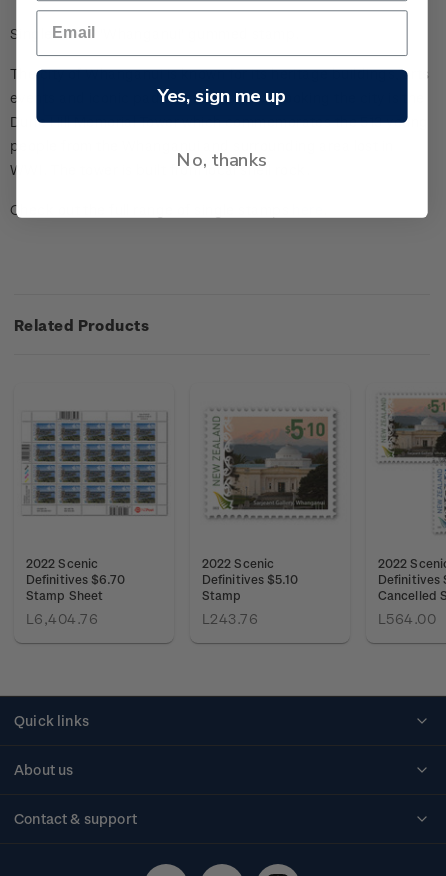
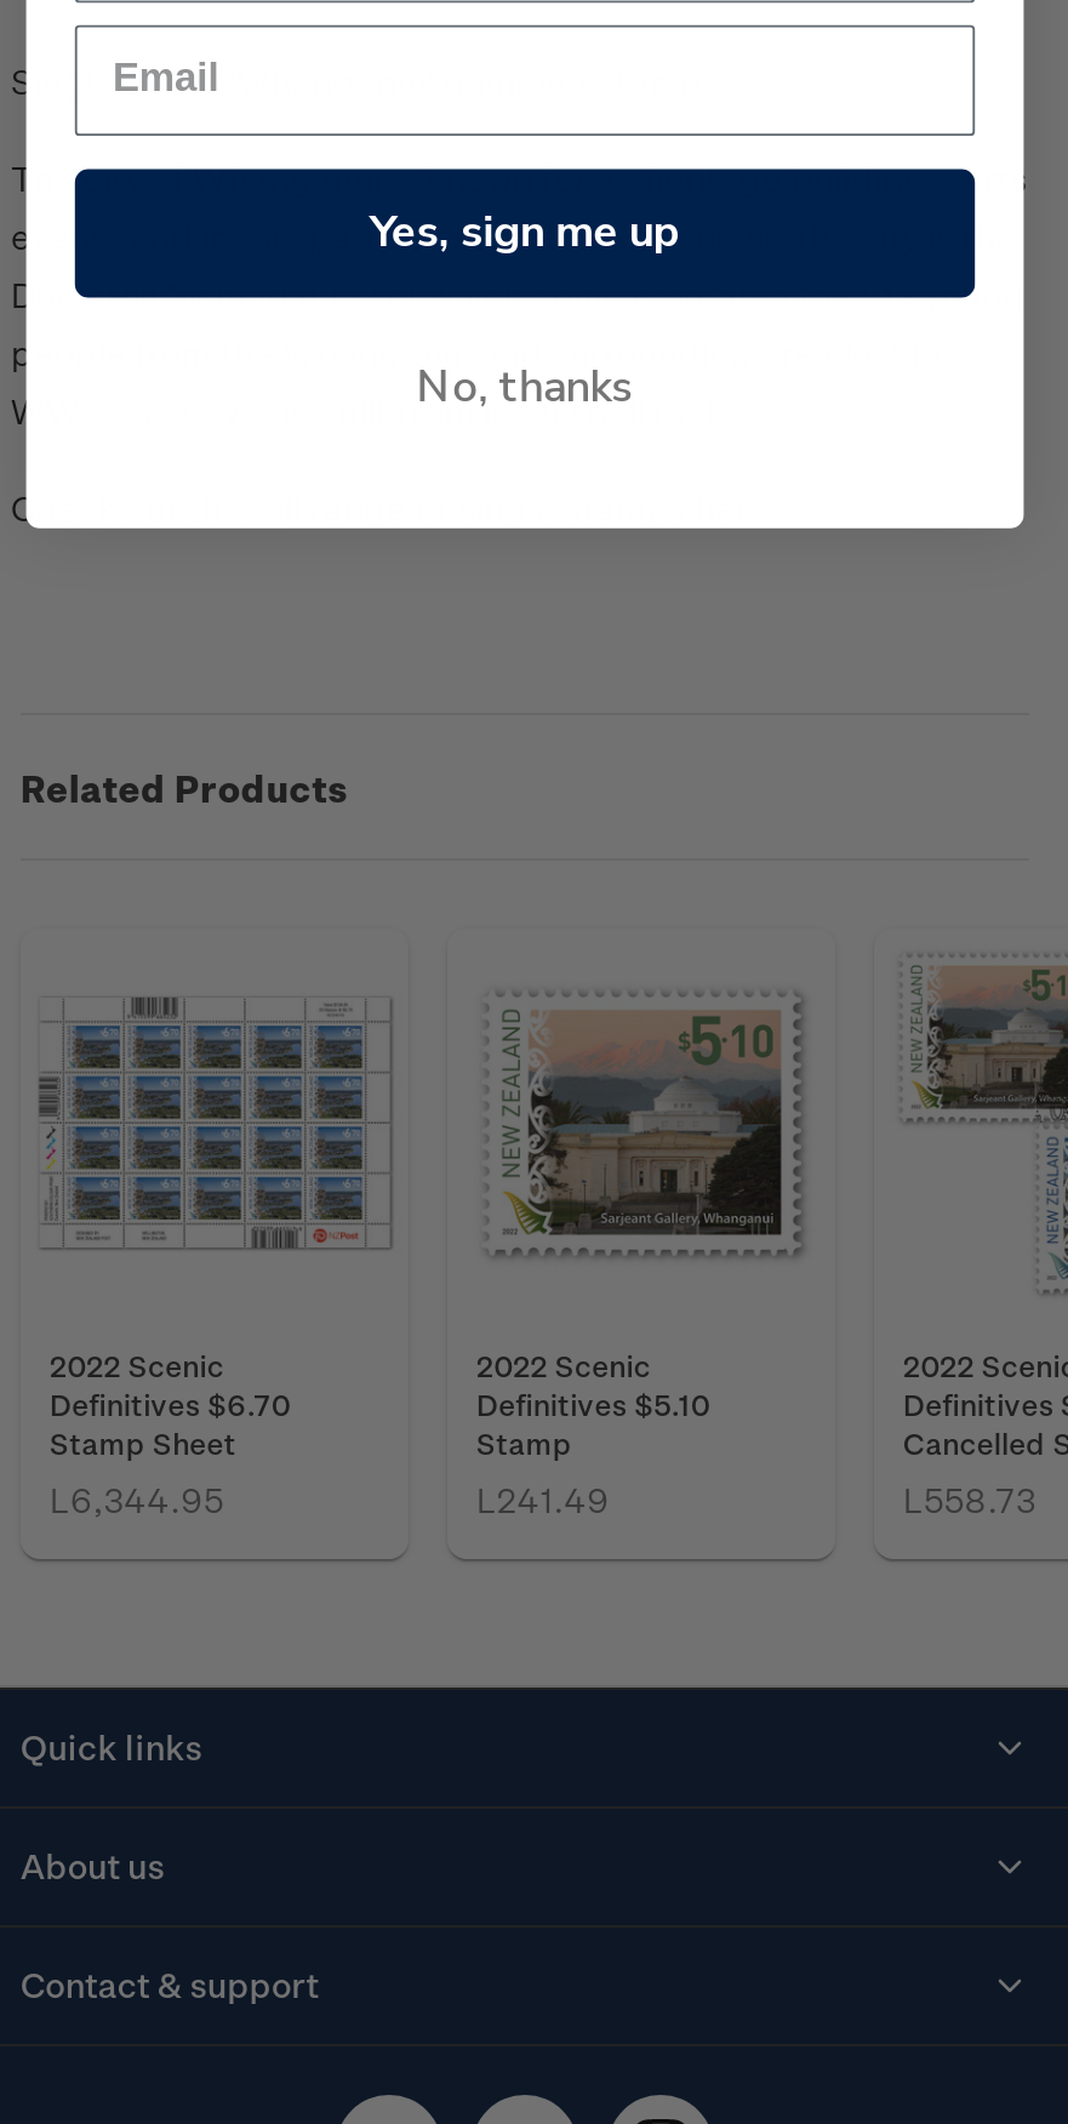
[26,610,98,627] L6,404.76 -> [50,1480,224,1521] L6,344.95
[202,610,258,627] L243.76 -> [476,1480,610,1521] L241.49
[378,610,436,627] L564.00 -> [903,1480,1037,1521] L558.73

